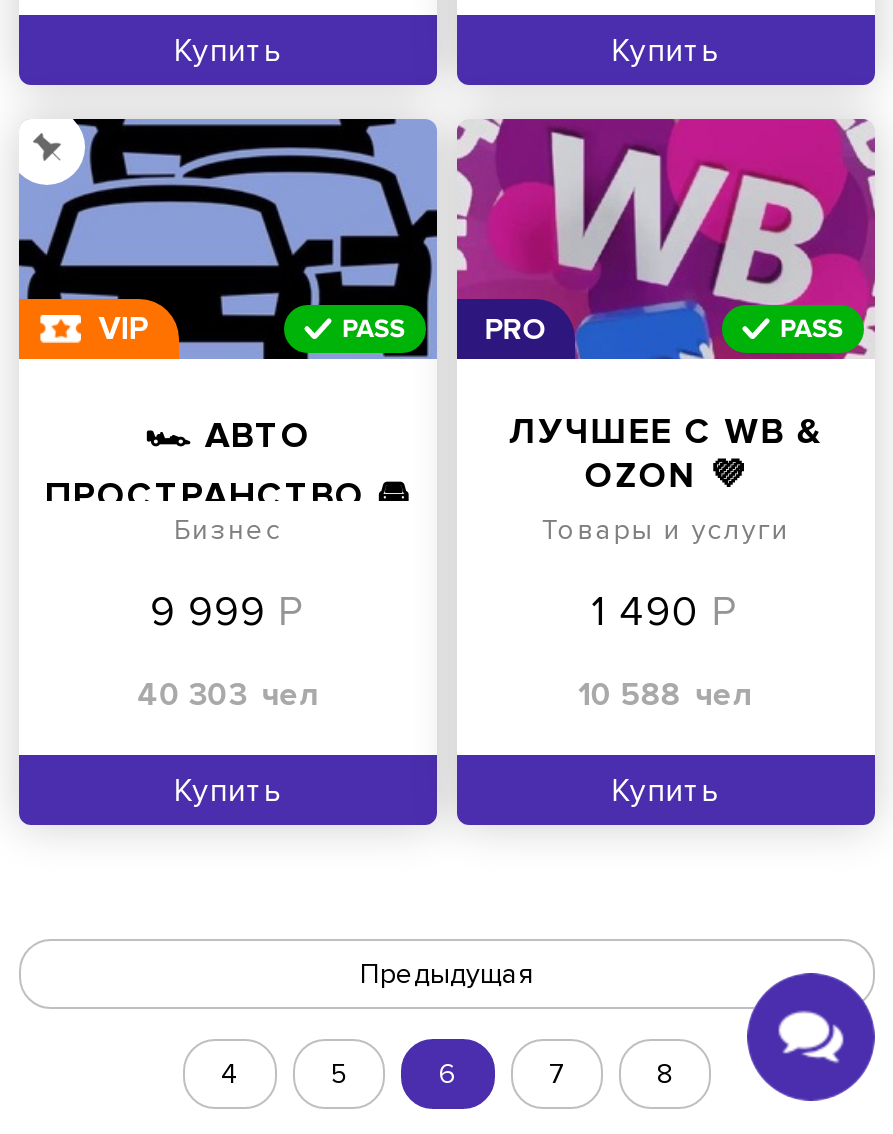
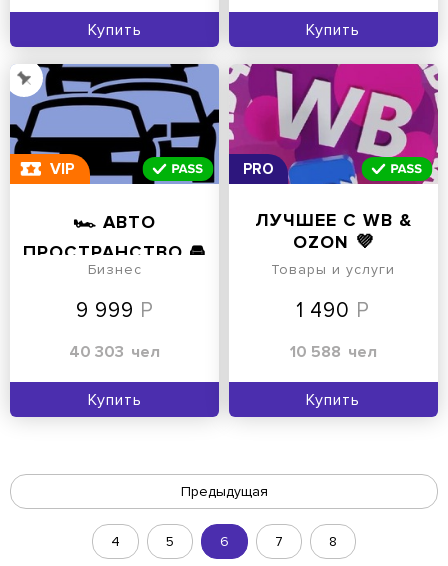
[745,971,877,1103] [image] -> none

